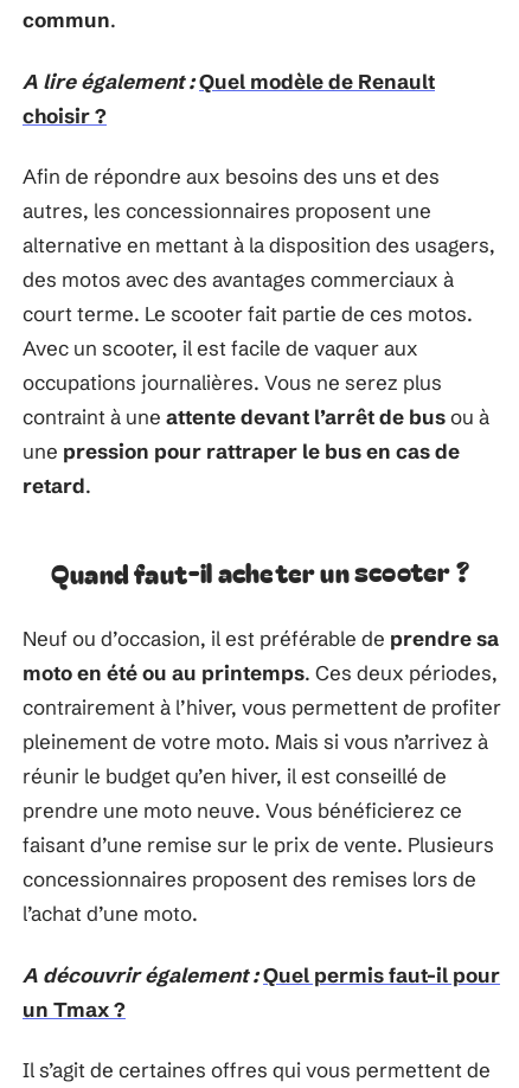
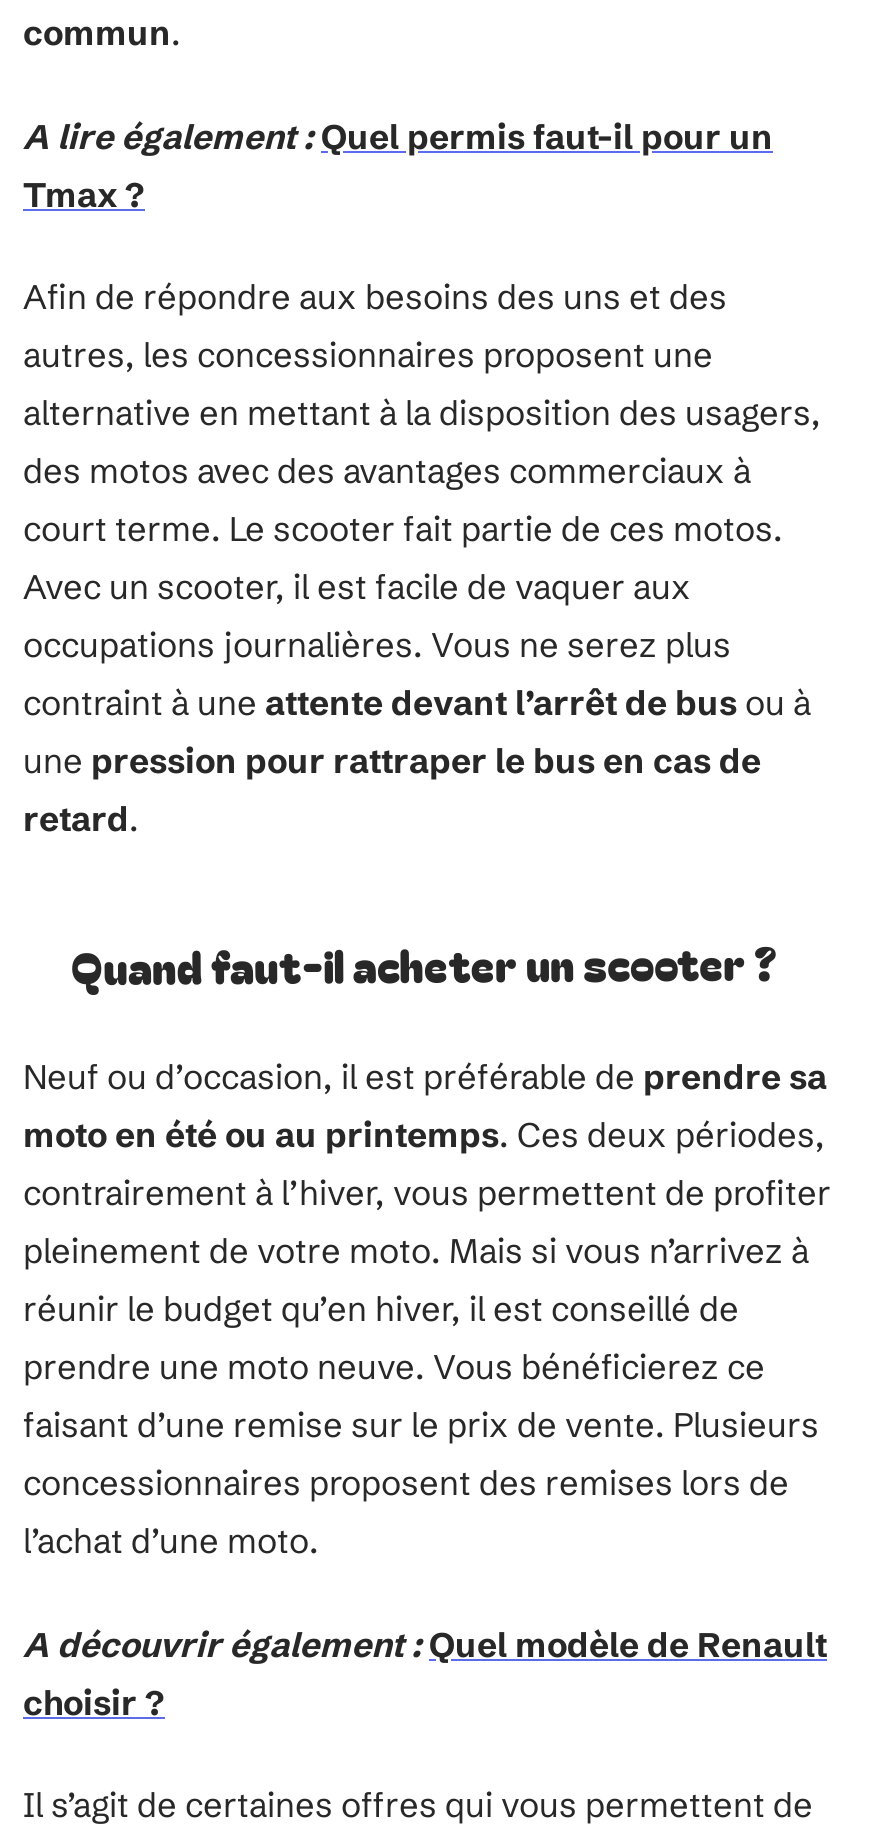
[23,68,435,127] A lire également : Quel modèle de Renault | choisir ? -> [23,114,773,214] A lire également : Quel permis faut-il pour un | Tmax ?
[23,962,500,1021] A découvrir également : Quel permis faut-il pour | un Tmax ? -> [23,1622,827,1722] A découvrir également : Quel modèle de Renault | choisir ?

